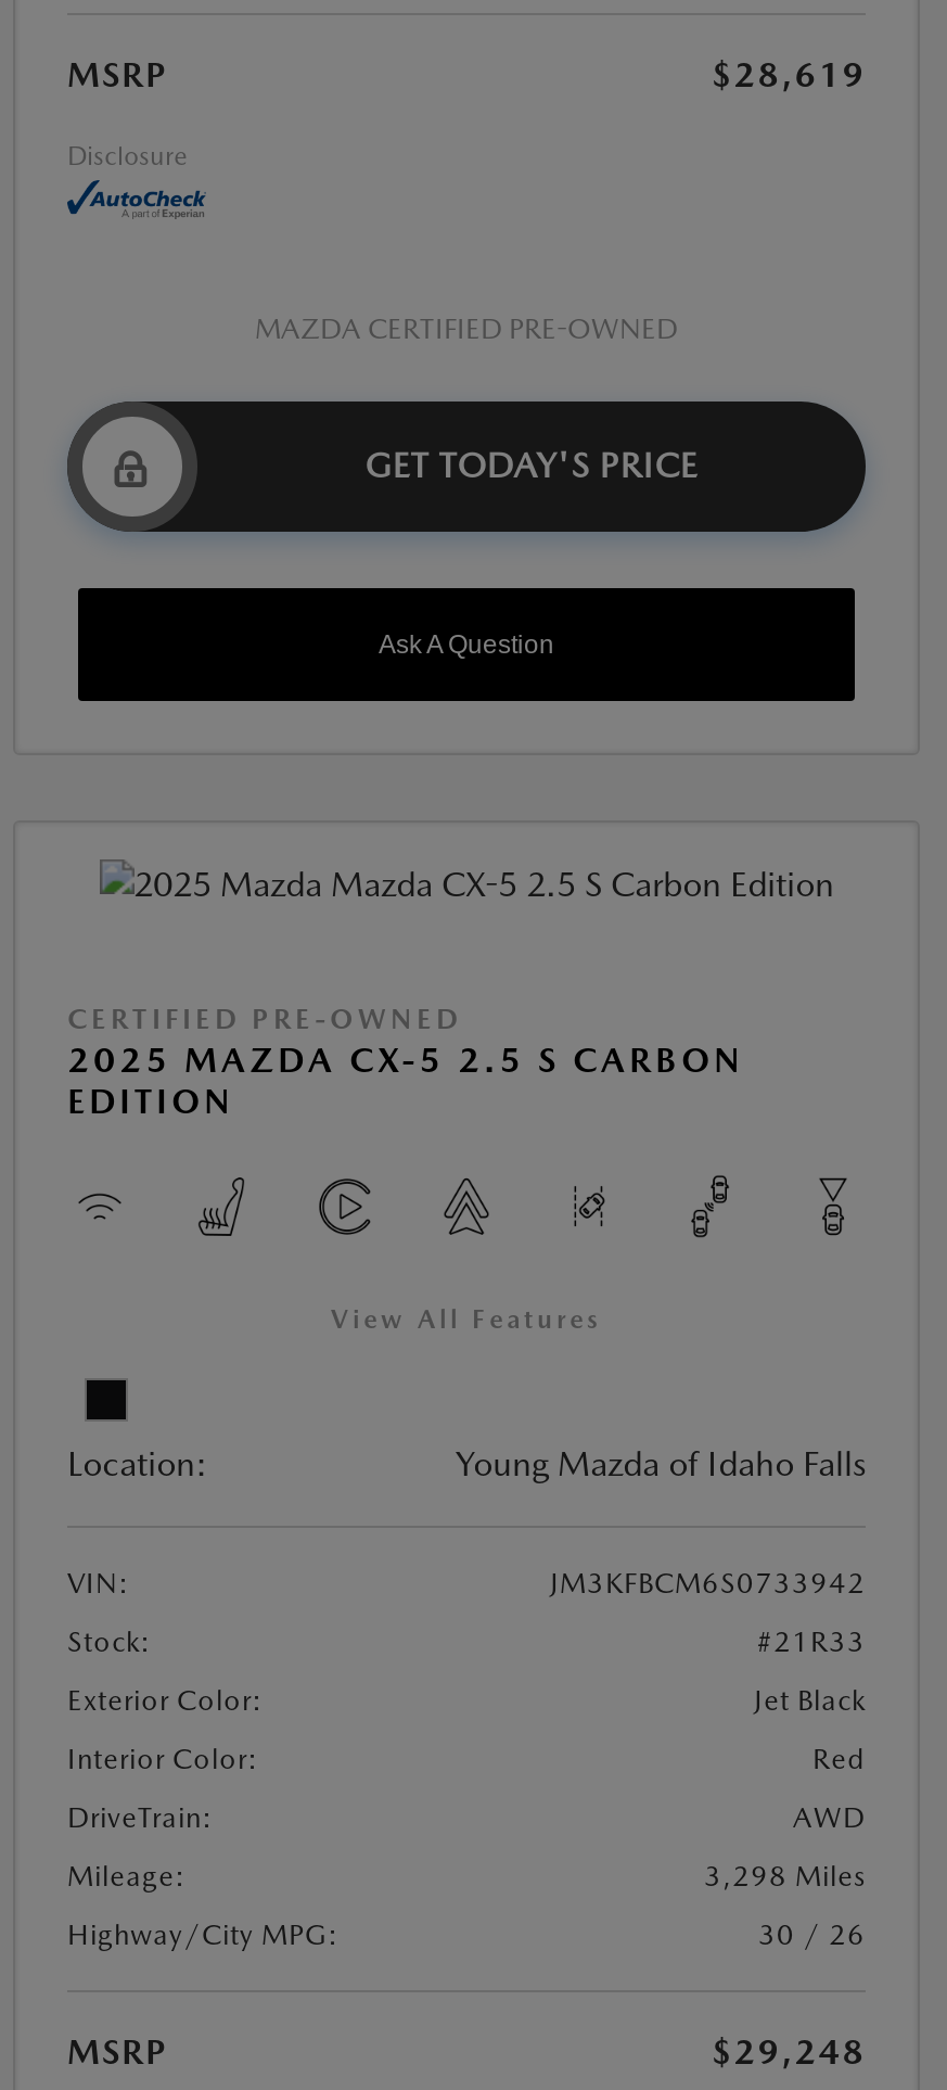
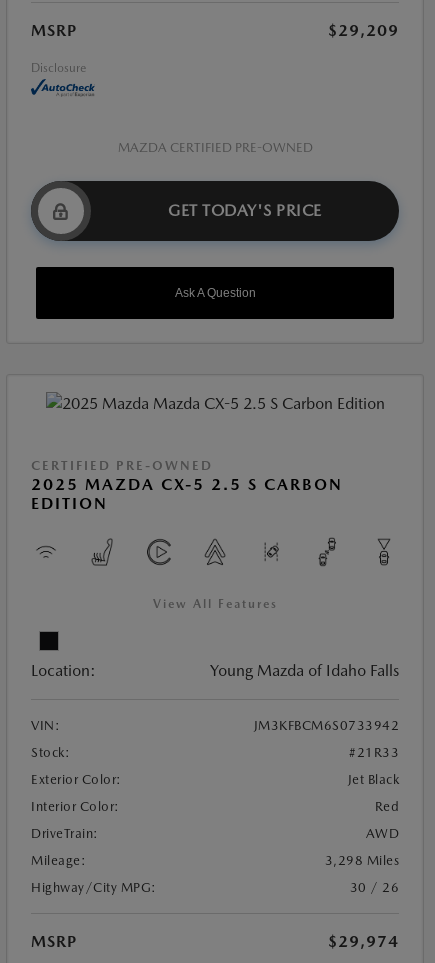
[712,54,866,96] $28,619 -> [328,21,399,40] $29,209
[712,2032,866,2074] $29,248 -> [328,932,399,951] $29,974

